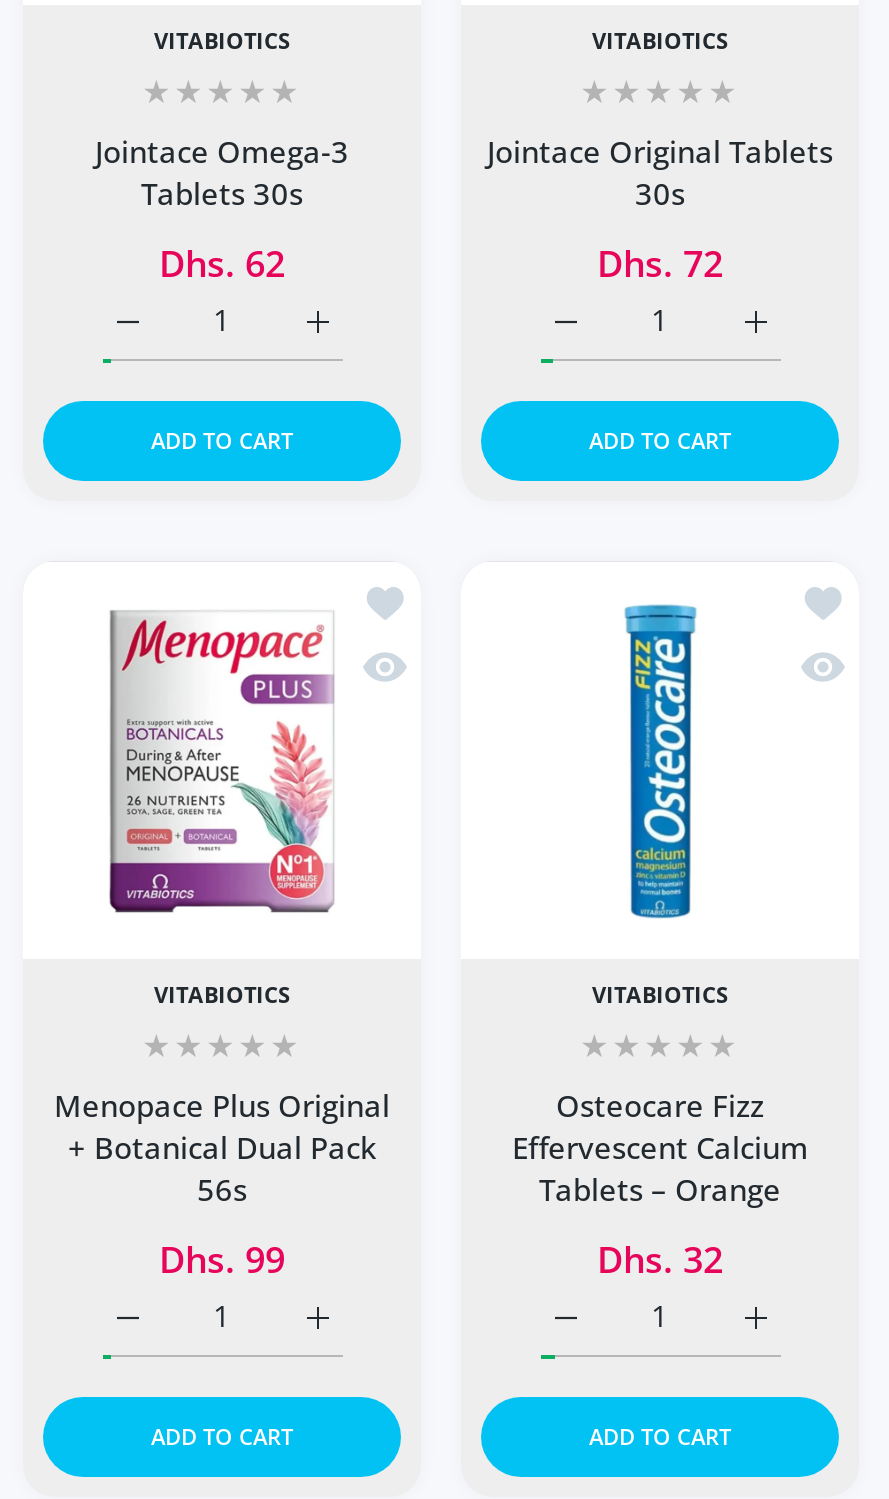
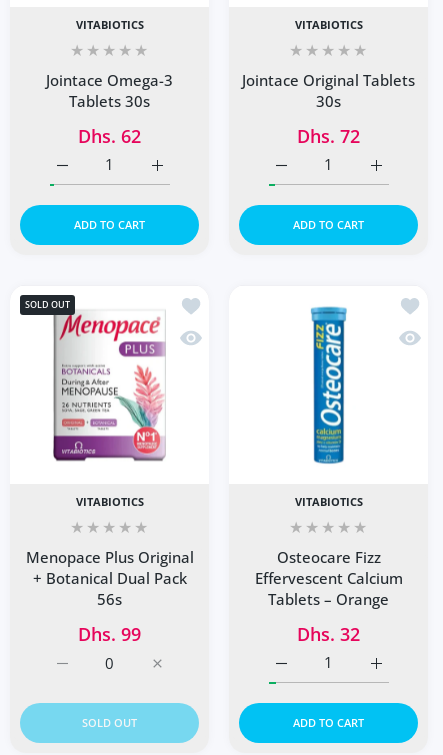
none -> [25,298,70,311] SOLD OUT
[151,1421,293,1451] ADD TO CART -> [82,715,137,730] SOLD OUT

